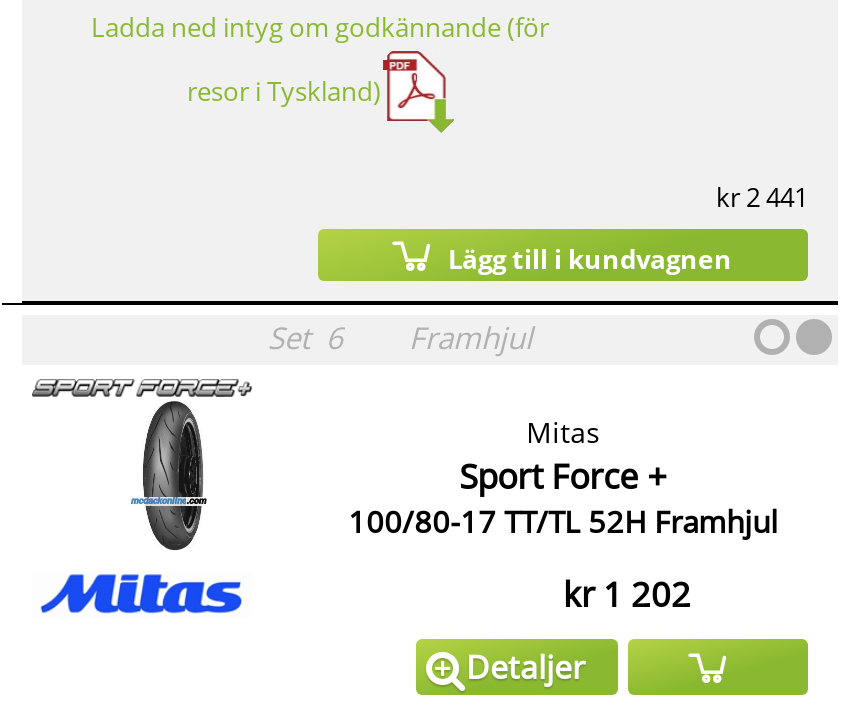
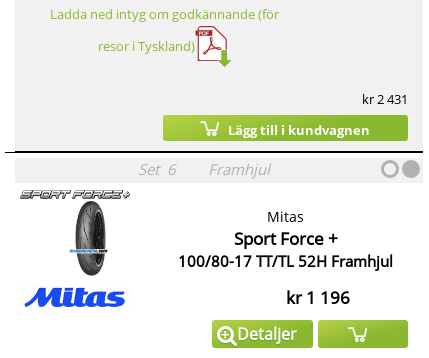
[716,179,808,215] kr 2 441 -> [362,90,408,108] kr 2 431
[563,571,691,617] kr 1 202 -> [285,286,349,309] kr 1 196

